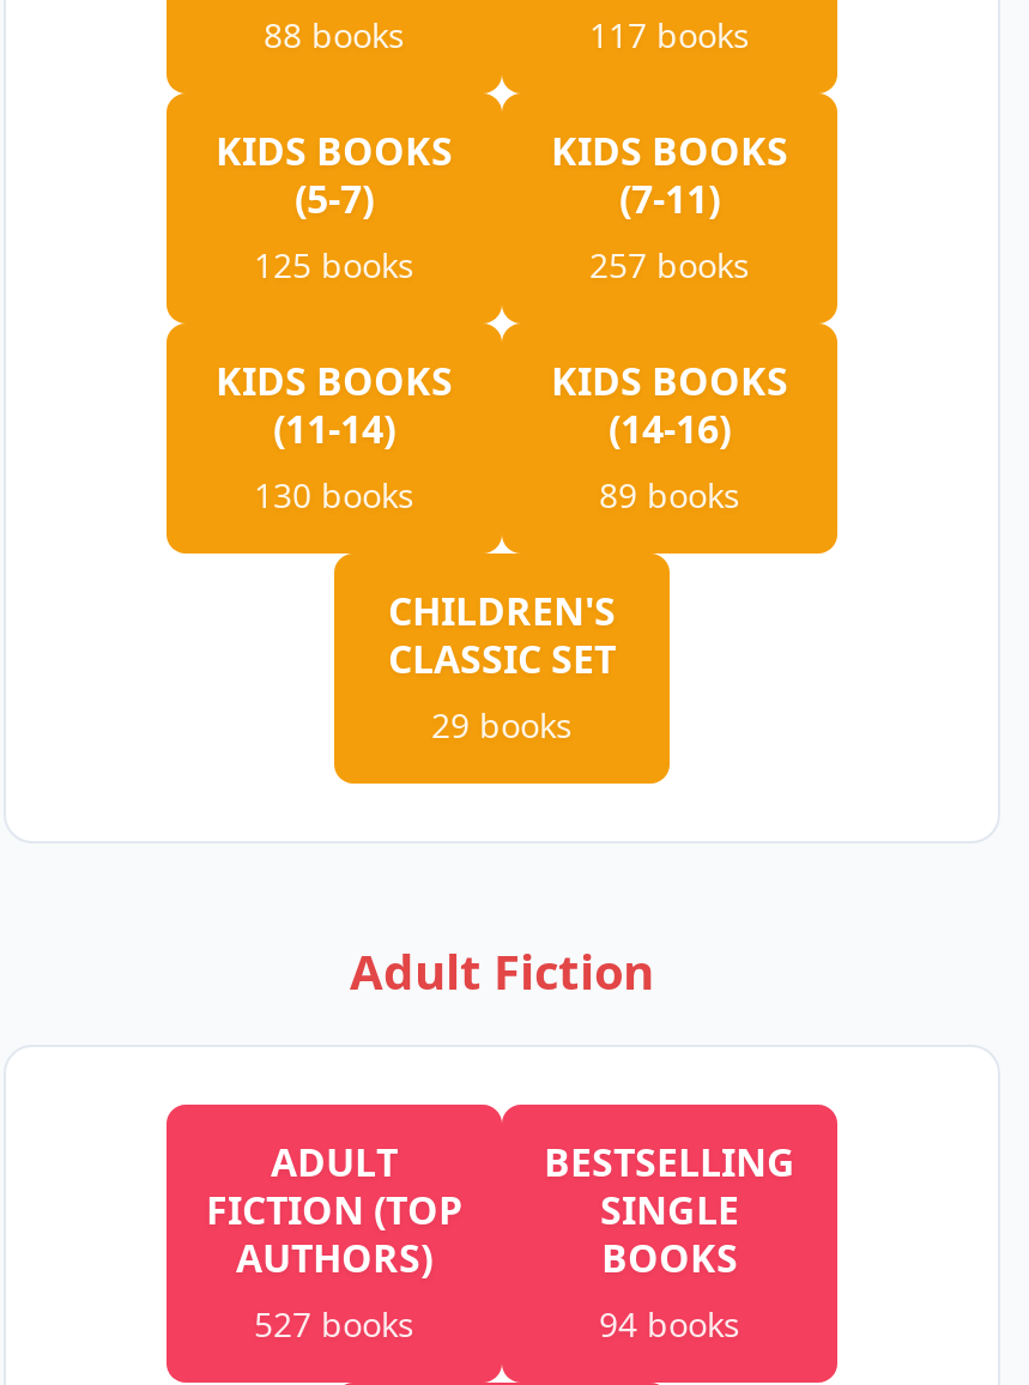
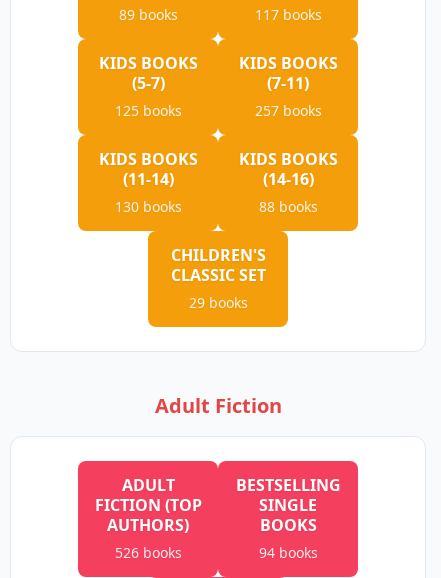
[264,11,405,57] 88 books -> [118,5,177,24] 89 books
[599,471,740,517] 89 books -> [258,197,317,216] 88 books
[254,1300,414,1346] 527 books -> [114,543,181,562] 526 books

